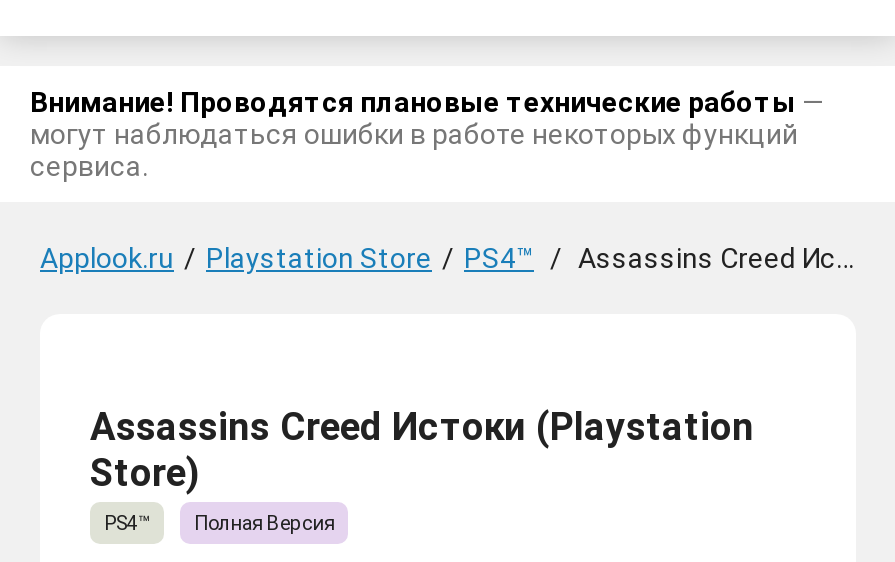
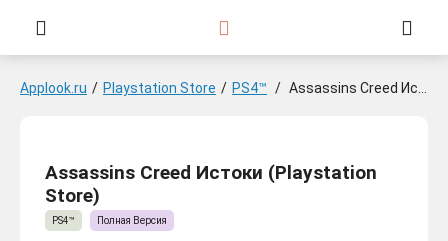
[30,86,824,182] Внимание! Проводятся плановые технические работы — | могут наблюдаться ошибки в работе некоторых функций | сервиса. -> none

